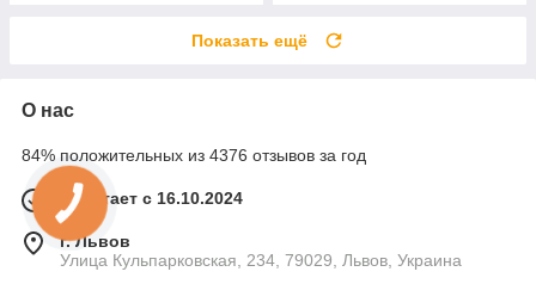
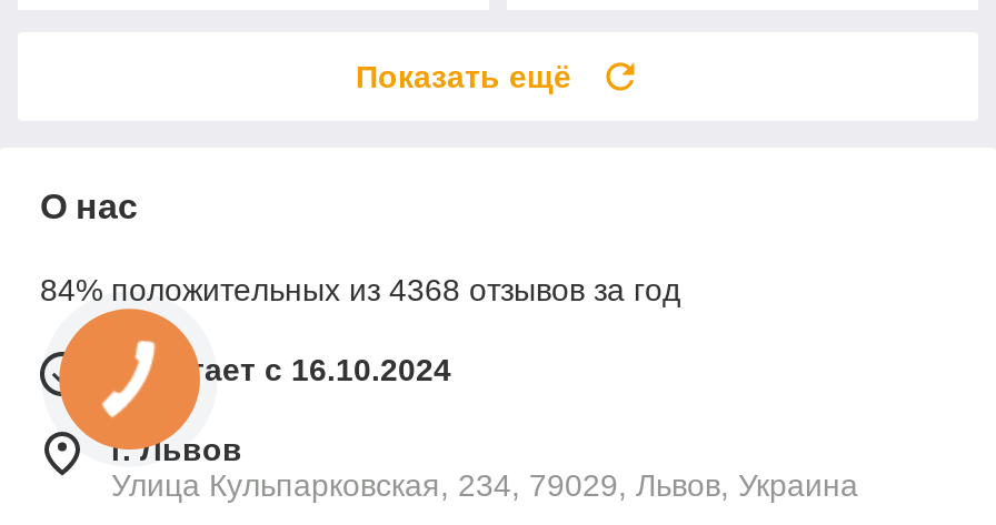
[22,145,366,164] 84% положительных из 4376 отзывов за год -> [40,271,680,307] 84% положительных из 4368 отзывов за год

